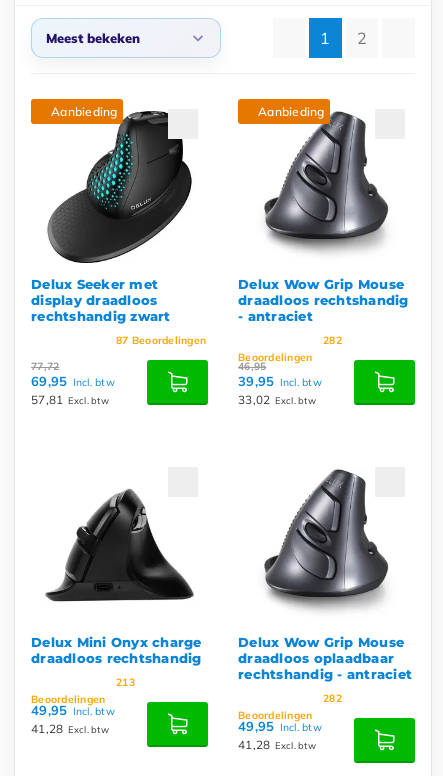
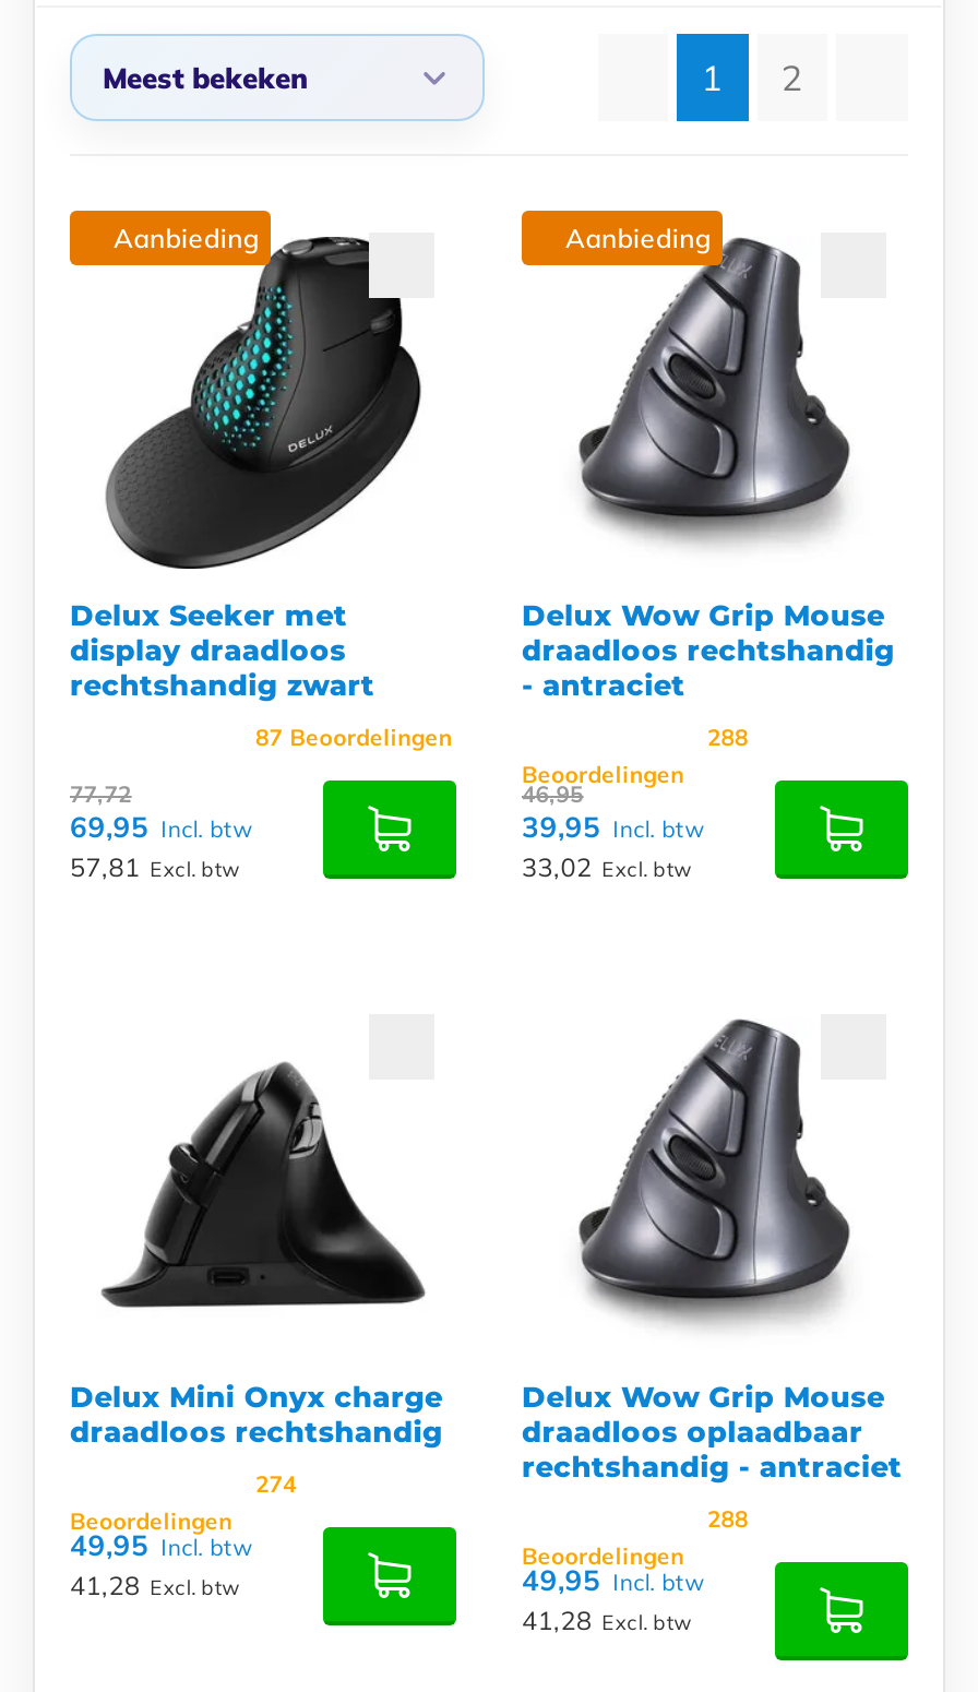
[323,333,342,346] 282 -> [707,723,748,751] 288
[116,675,135,688] 213 -> [255,1469,296,1498] 274
[323,691,342,704] 282 -> [707,1504,748,1533] 288

